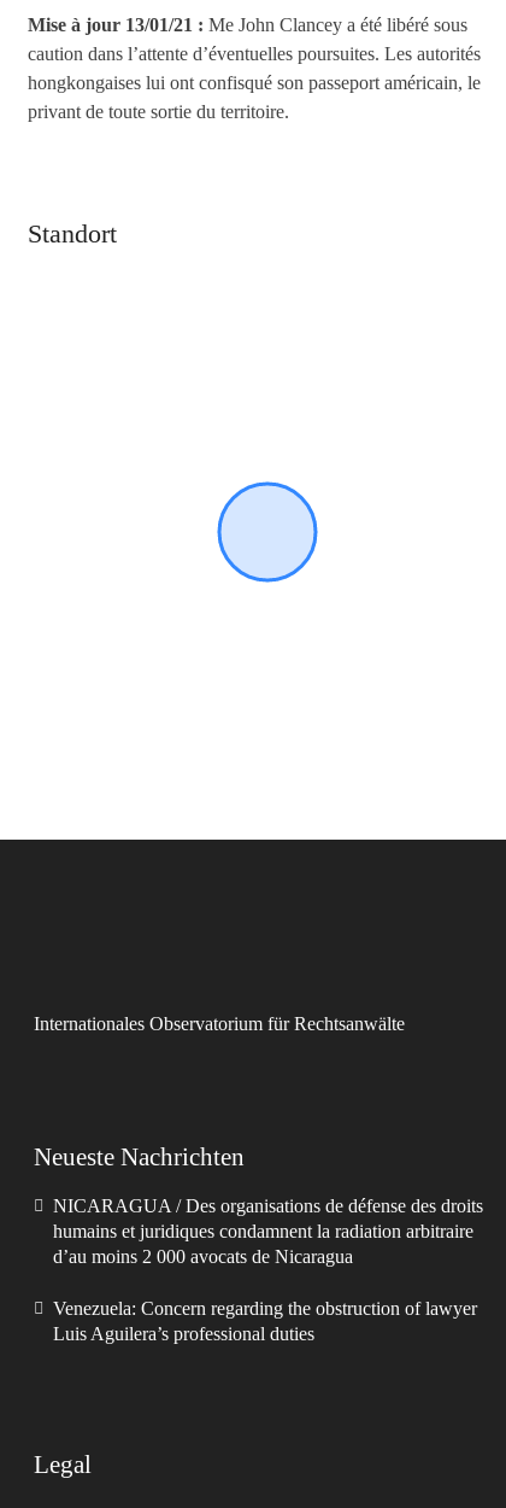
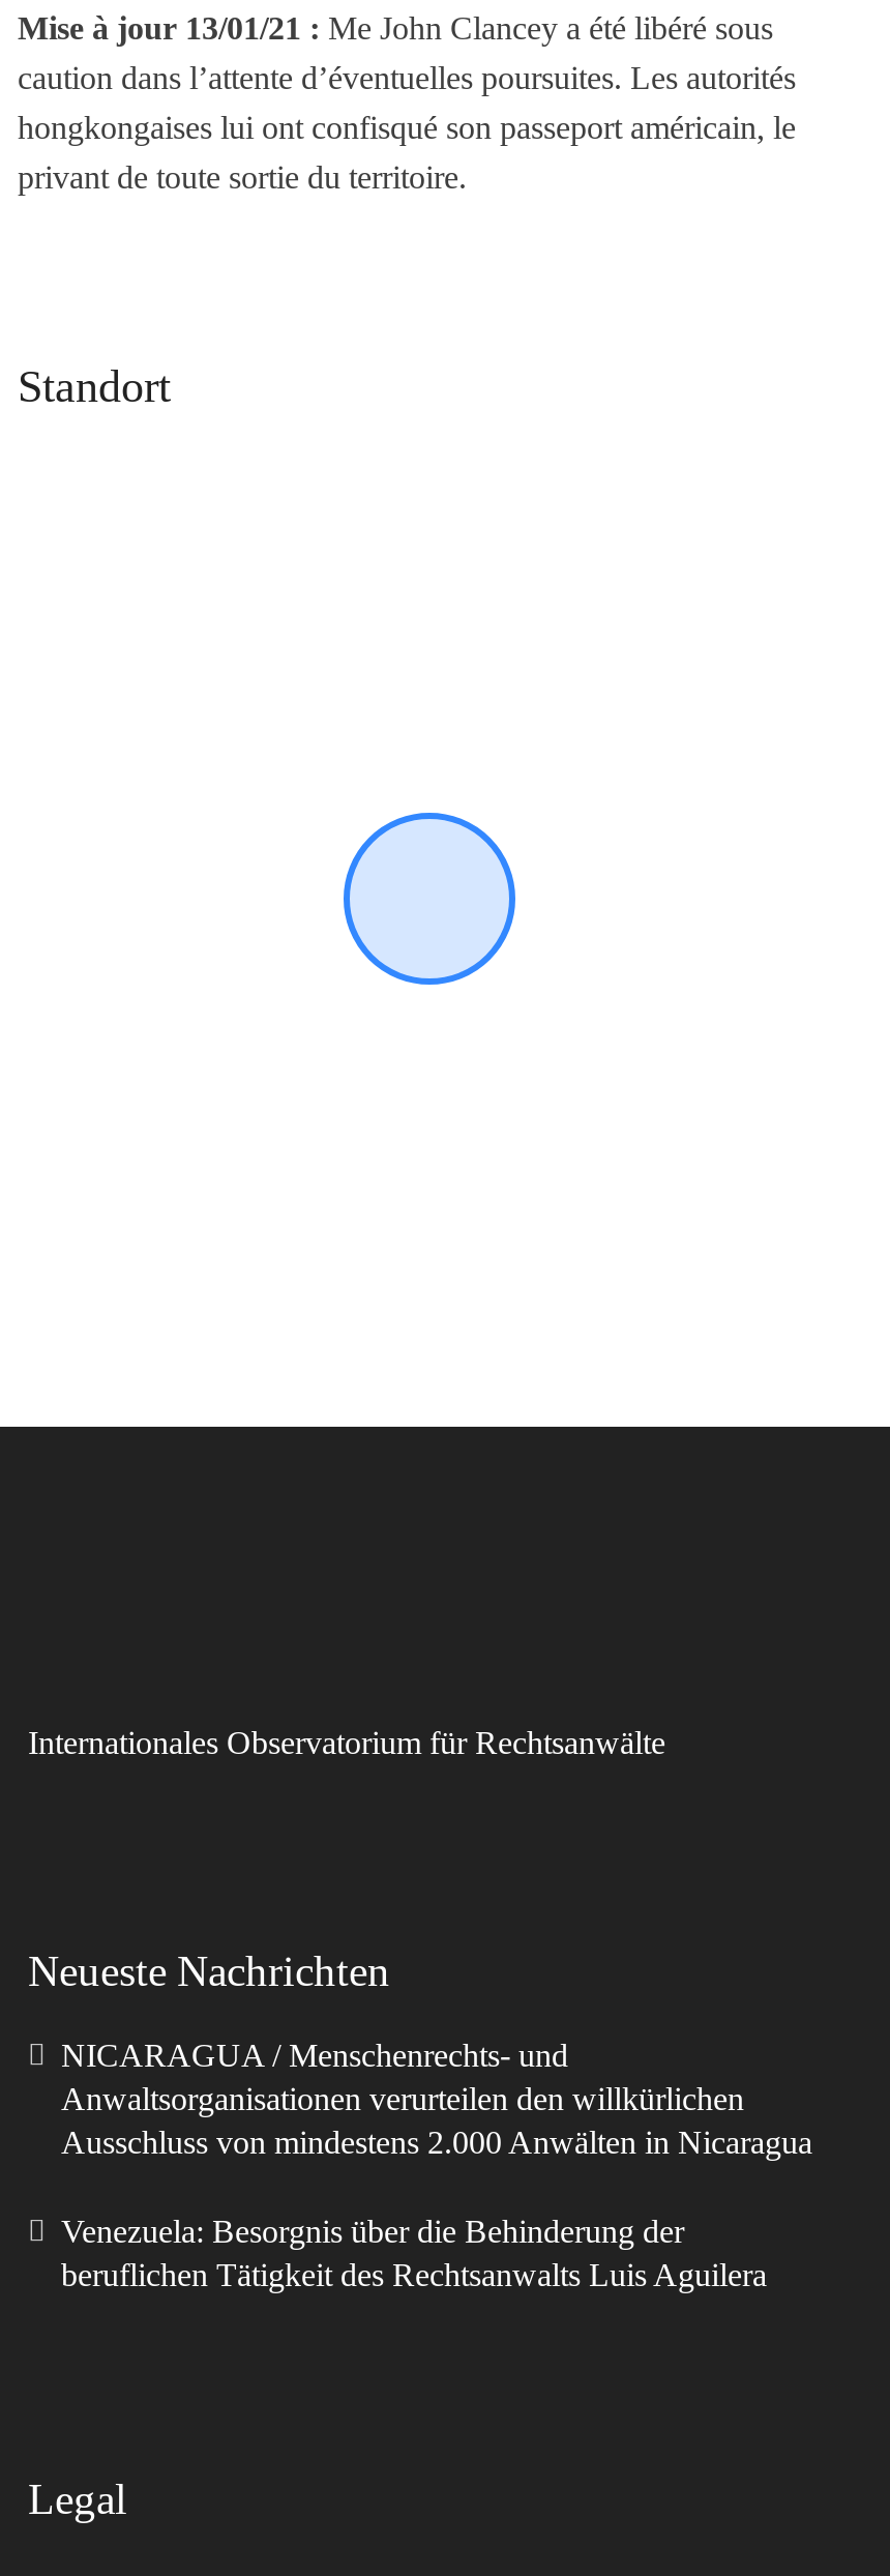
[53,1196,483,1267] NICARAGUA / Des organisations de défense des droits | humains et juridiques condamnent la radiation arbitraire | d’au moins 2 000 avocats de Nicaragua -> [61,2036,812,2159] NICARAGUA / Menschenrechts- und | Anwaltsorganisationen verurteilen den willkürlichen | Ausschluss von mindestens 2.000 Anwälten in Nicaragua
[53,1299,477,1344] Venezuela: Concern regarding the obstruction of lawyer | Luis Aguilera’s professional duties -> [61,2212,767,2291] Venezuela: Besorgnis über die Behinderung der | beruflichen Tätigkeit des Rechtsanwalts Luis Aguilera

